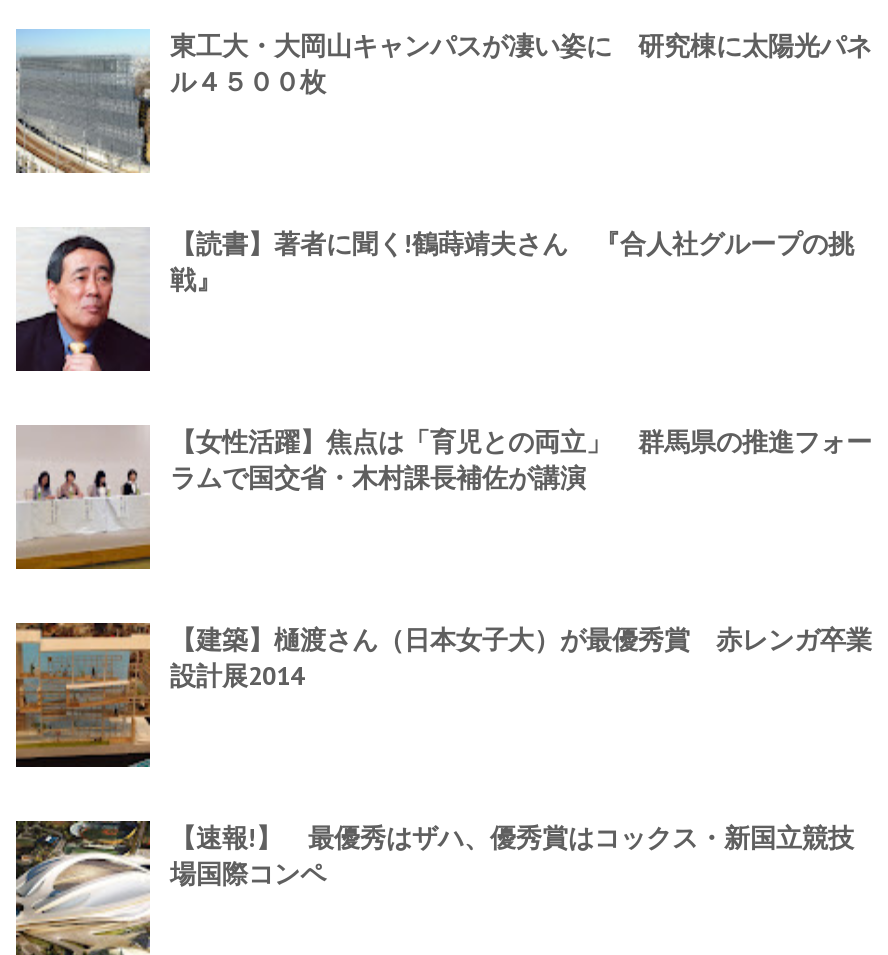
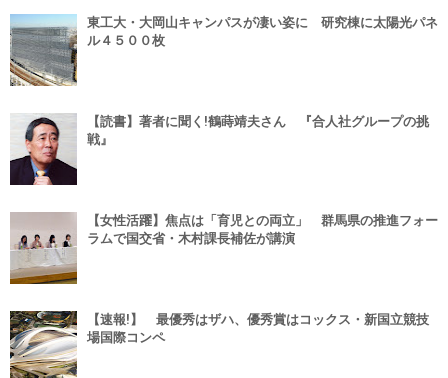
[16,623,872,769] [image] | 【建築】樋渡さん（日本女子大）が最優秀賞 赤レンガ卒業 | 設計展2014 -> none

